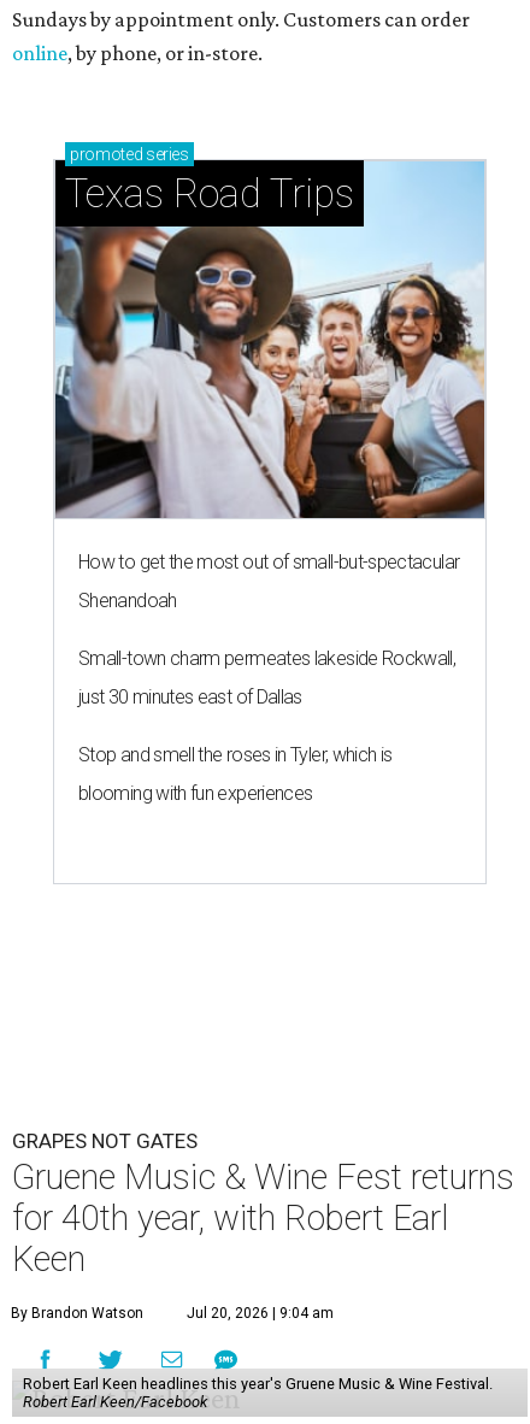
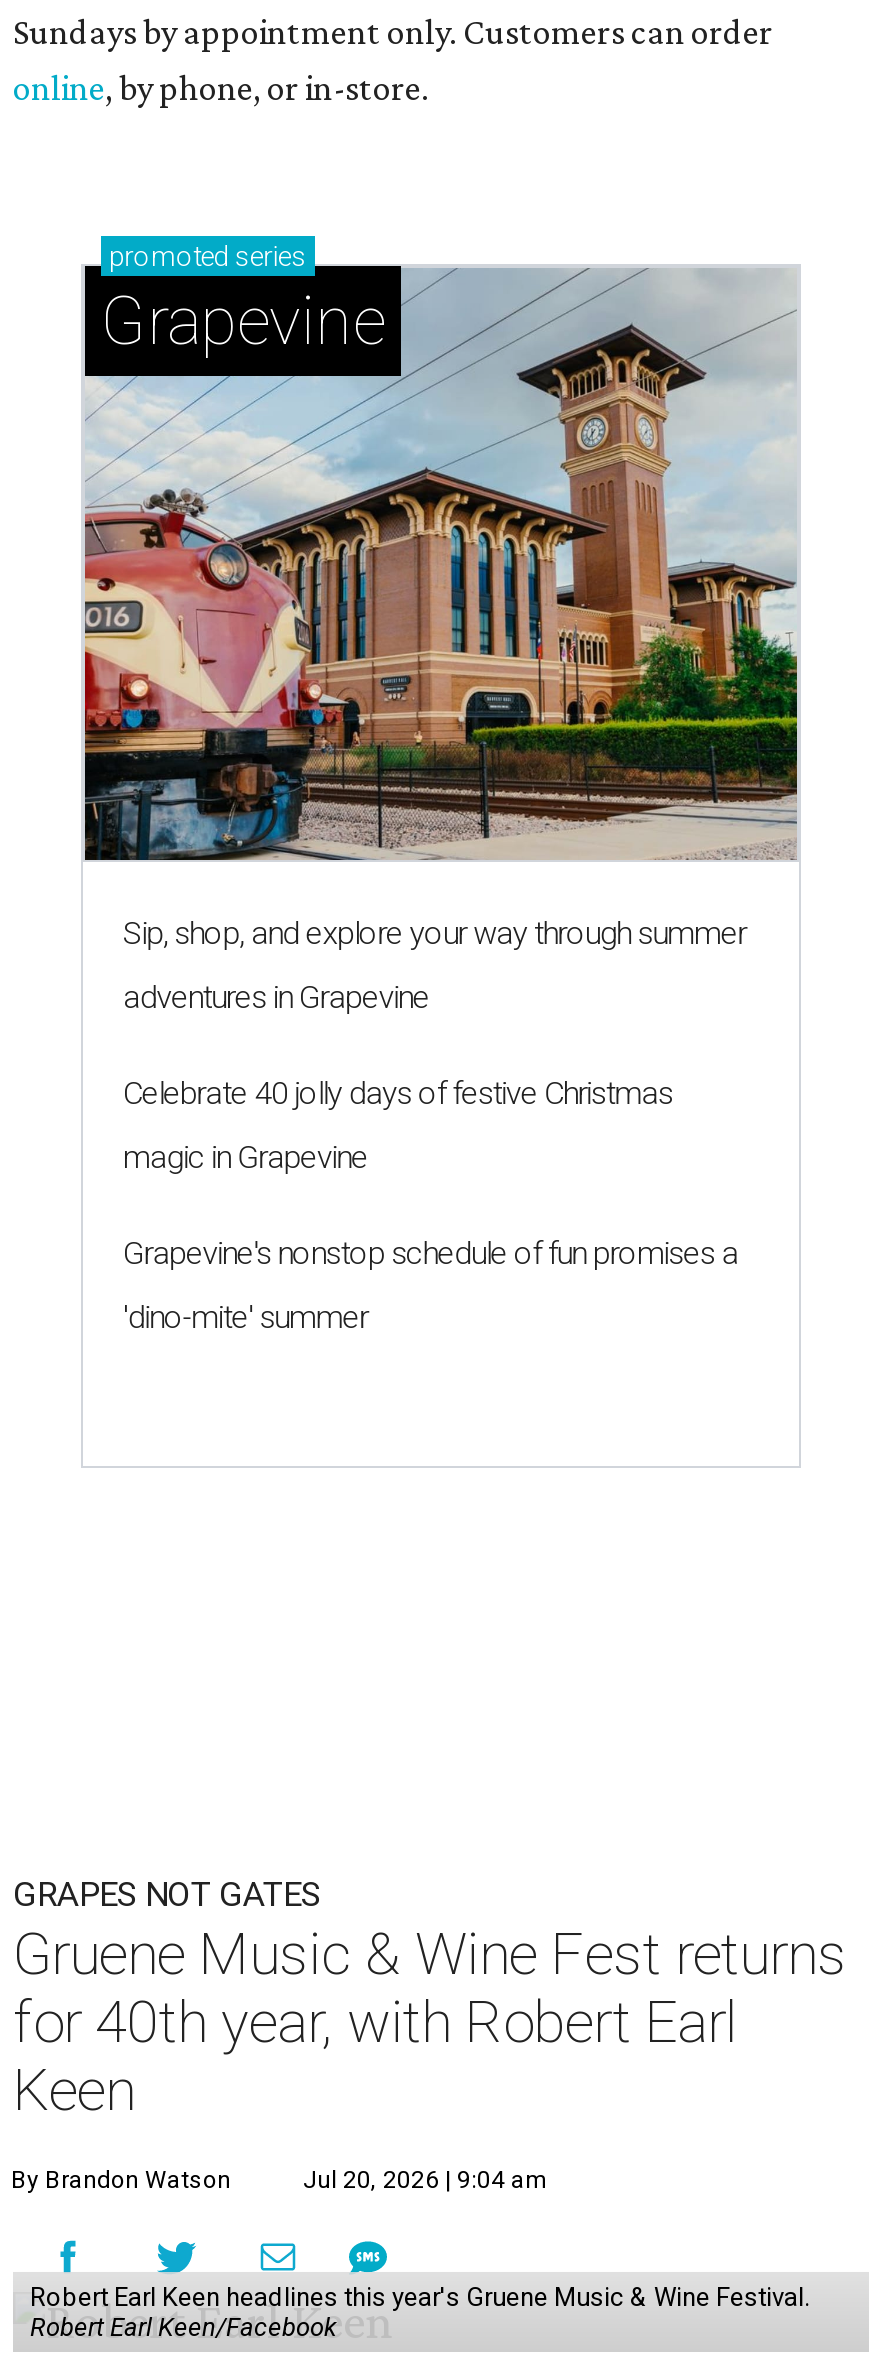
[54,159,485,519] [image] | Texas Road Trips -> [83,266,799,862] [image] | Grapevine
[78,551,459,573] How to get the most out of small-but-spectacular -> [123,914,746,952] Sip, shop, and explore your way through summer
[78,589,177,612] Shenandoah -> [123,978,430,1016] adventures in Grapevine
[78,647,456,670] Small-town charm permeates lakeside Rockwall, -> [123,1074,673,1112] Celebrate 40 jolly days of festive Christmas
[78,685,302,708] just 30 minutes east of Dallas -> [123,1138,368,1176] magic in Grapevine
[78,743,392,766] Stop and smell the roses in Tyler, which is -> [123,1234,738,1272] Grapevine's nonstop schedule of fun promises a
[78,782,313,805] blooming with fun experiences -> [123,1298,368,1336] 'dino-mite' summer

